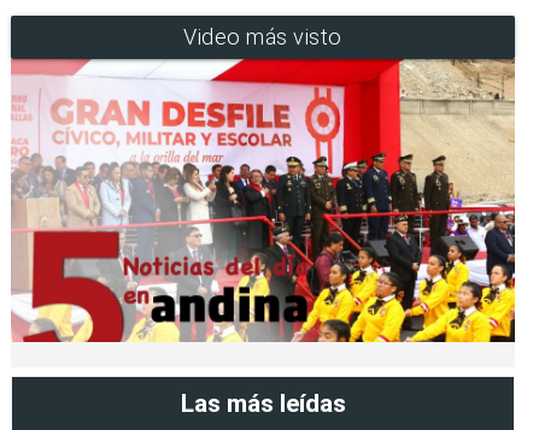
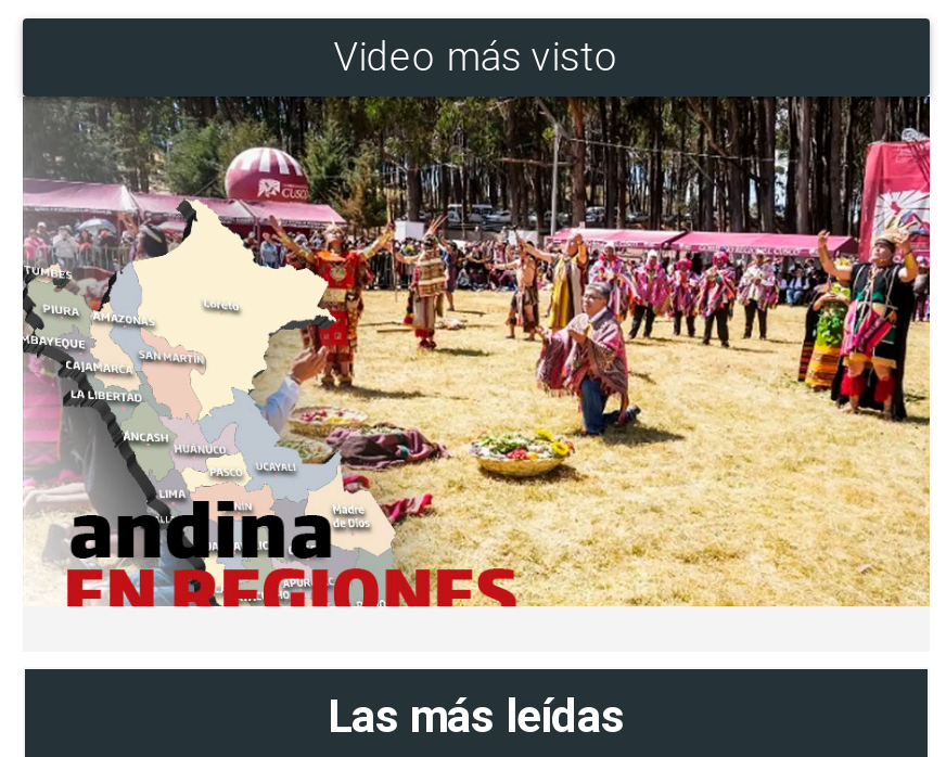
[11,58,516,343] [image] -> [21,97,932,608] [image]

